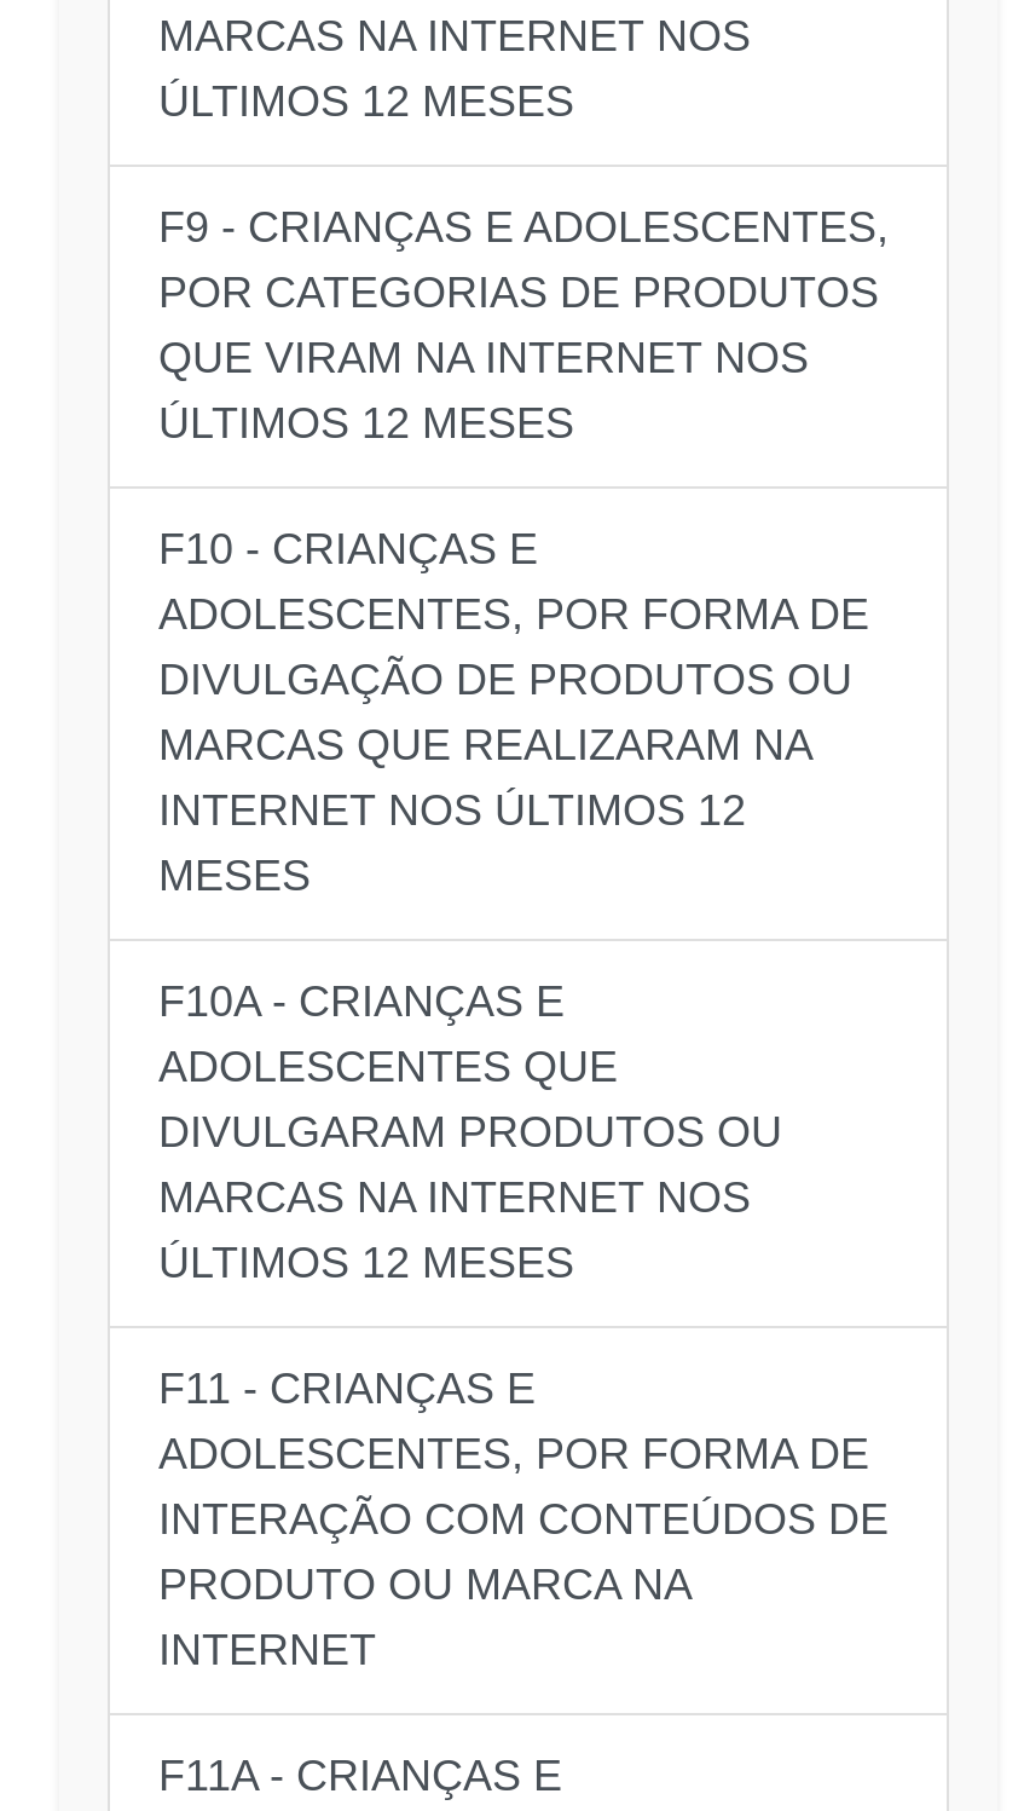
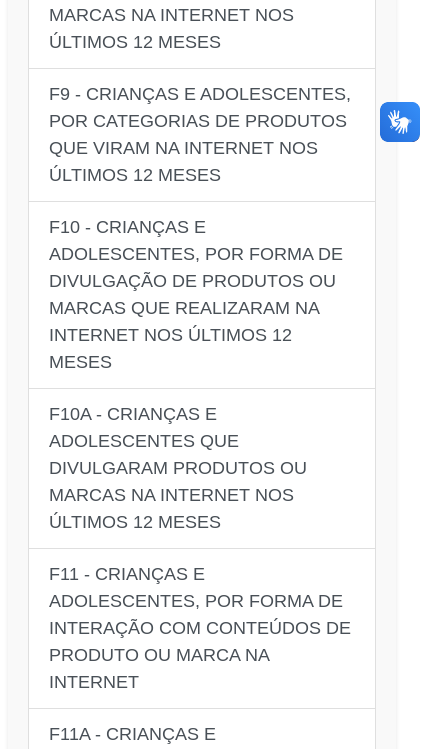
none -> [379,101,421,143] [image]

